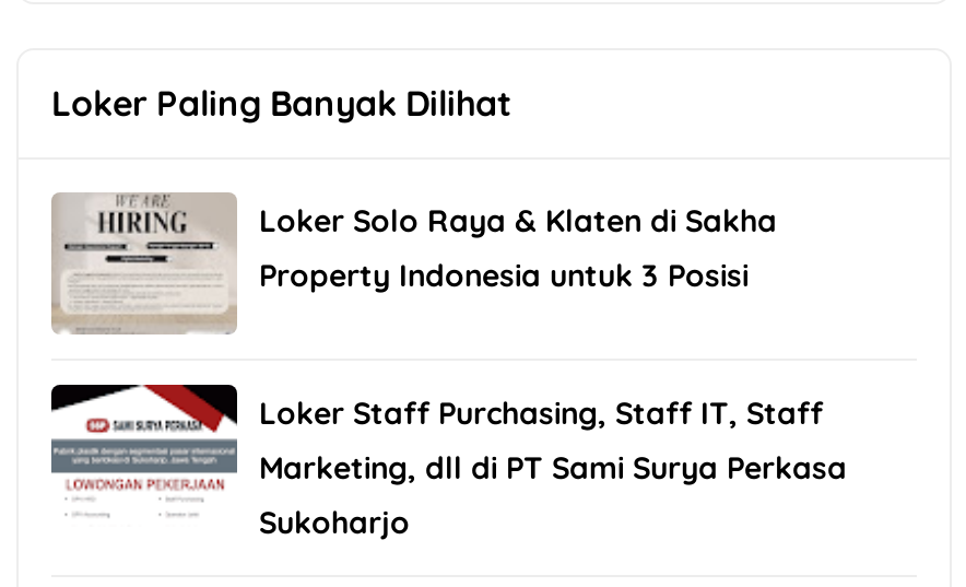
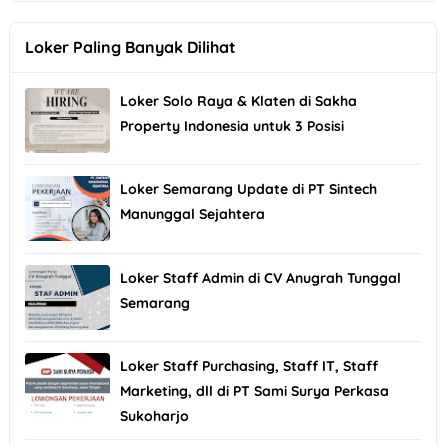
none -> [24,264,401,331] [image] | Loker Staff Admin di CV Anugrah Tunggal | Semarang
none -> [28,175,377,242] [image] | Loker Semarang Update di PT Sintech | Manunggal Sejahtera

